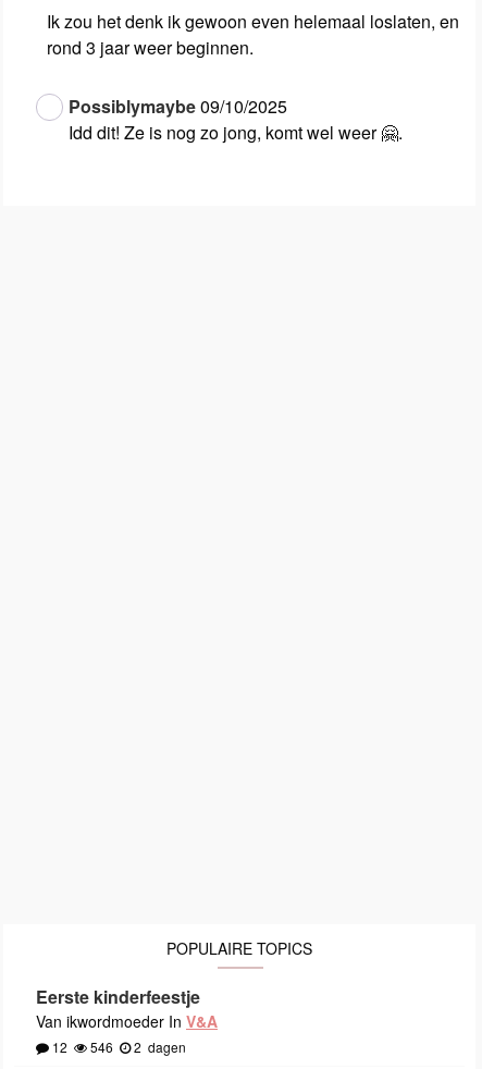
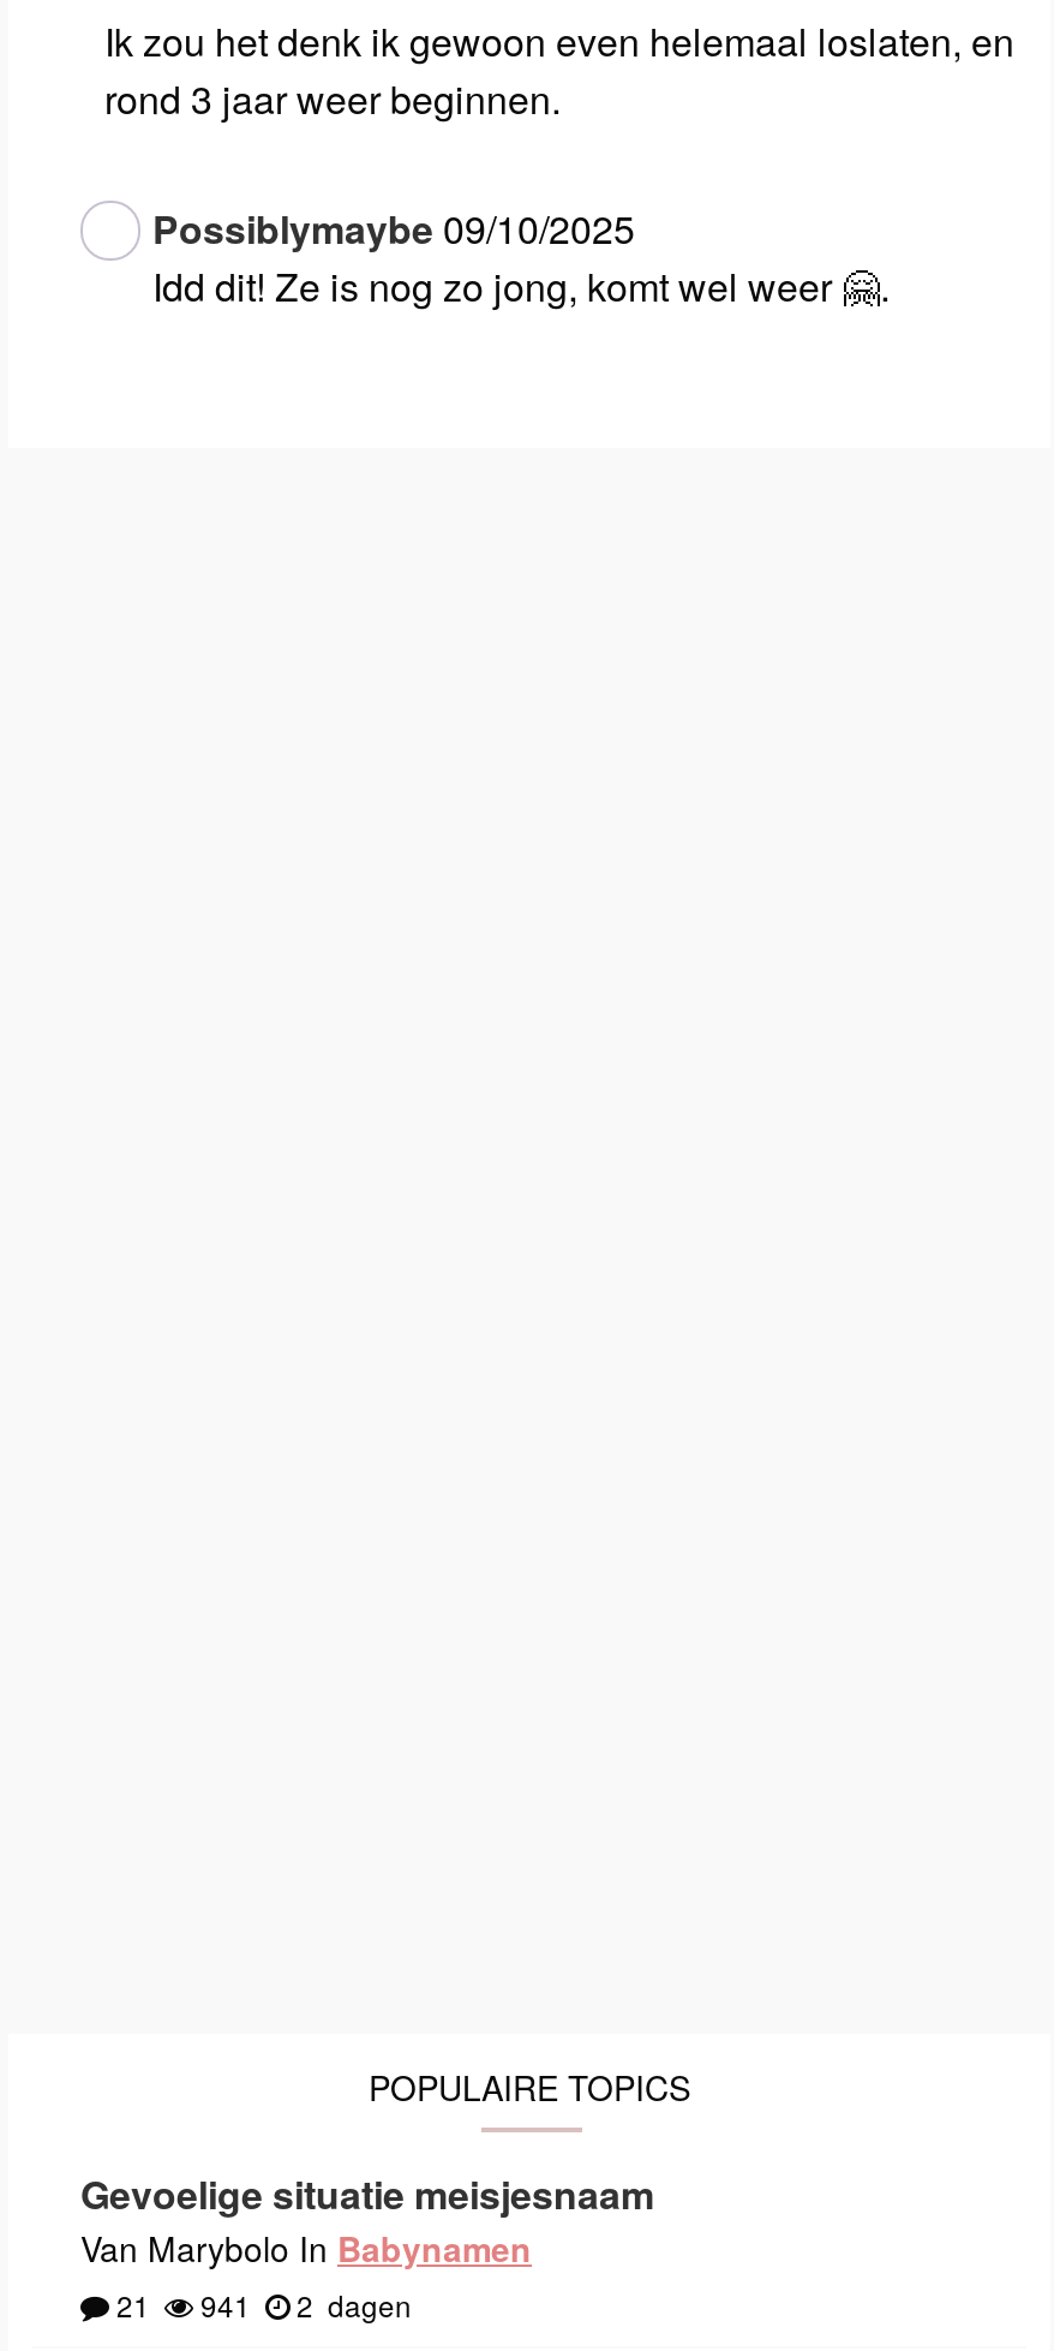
[36,984,218,1056] Eerste kinderfeestje | Van ikwordmoeder In V&A | 12 | 546 -> [80,2166,654,2325] Gevoelige situatie meisjesnaam | Van Marybolo In Babynamen | 21 | 941

